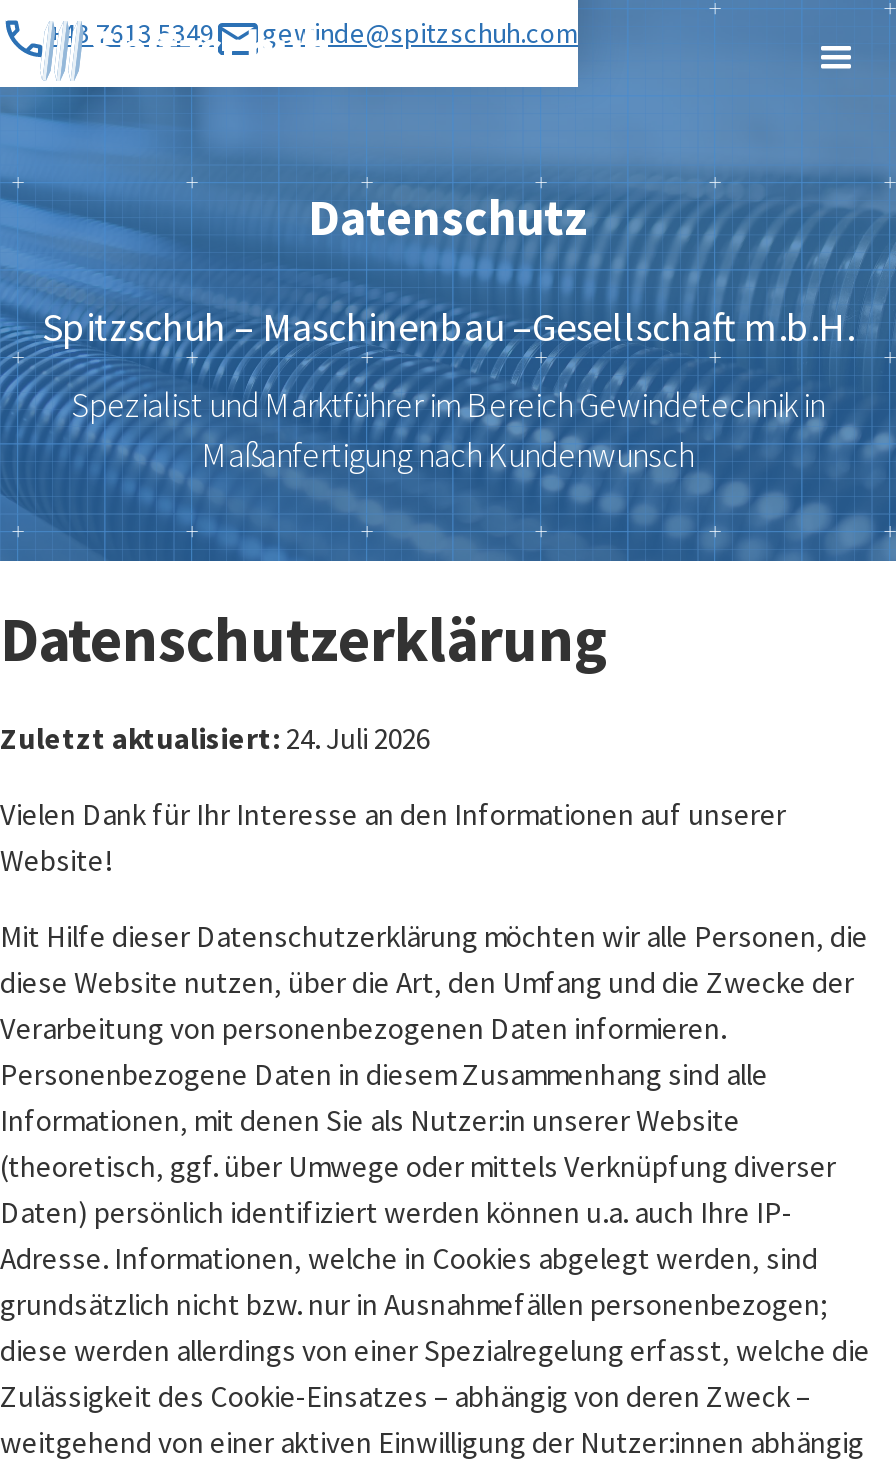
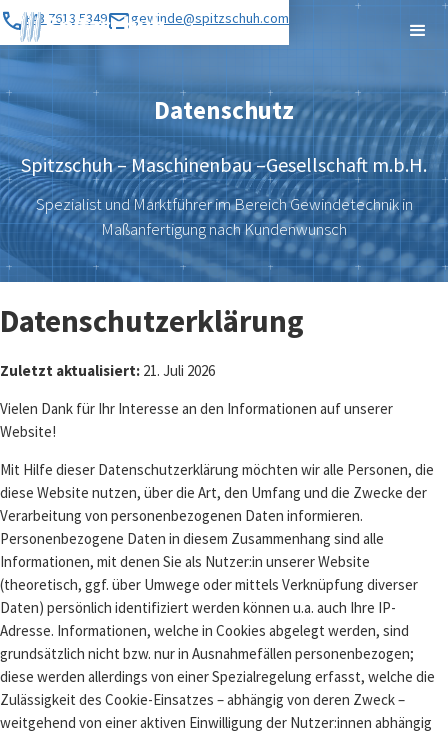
[0,719,430,757] Zuletzt aktualisiert: 24. Juli 2026 -> [0,361,215,380] Zuletzt aktualisiert: 21. Juli 2026

